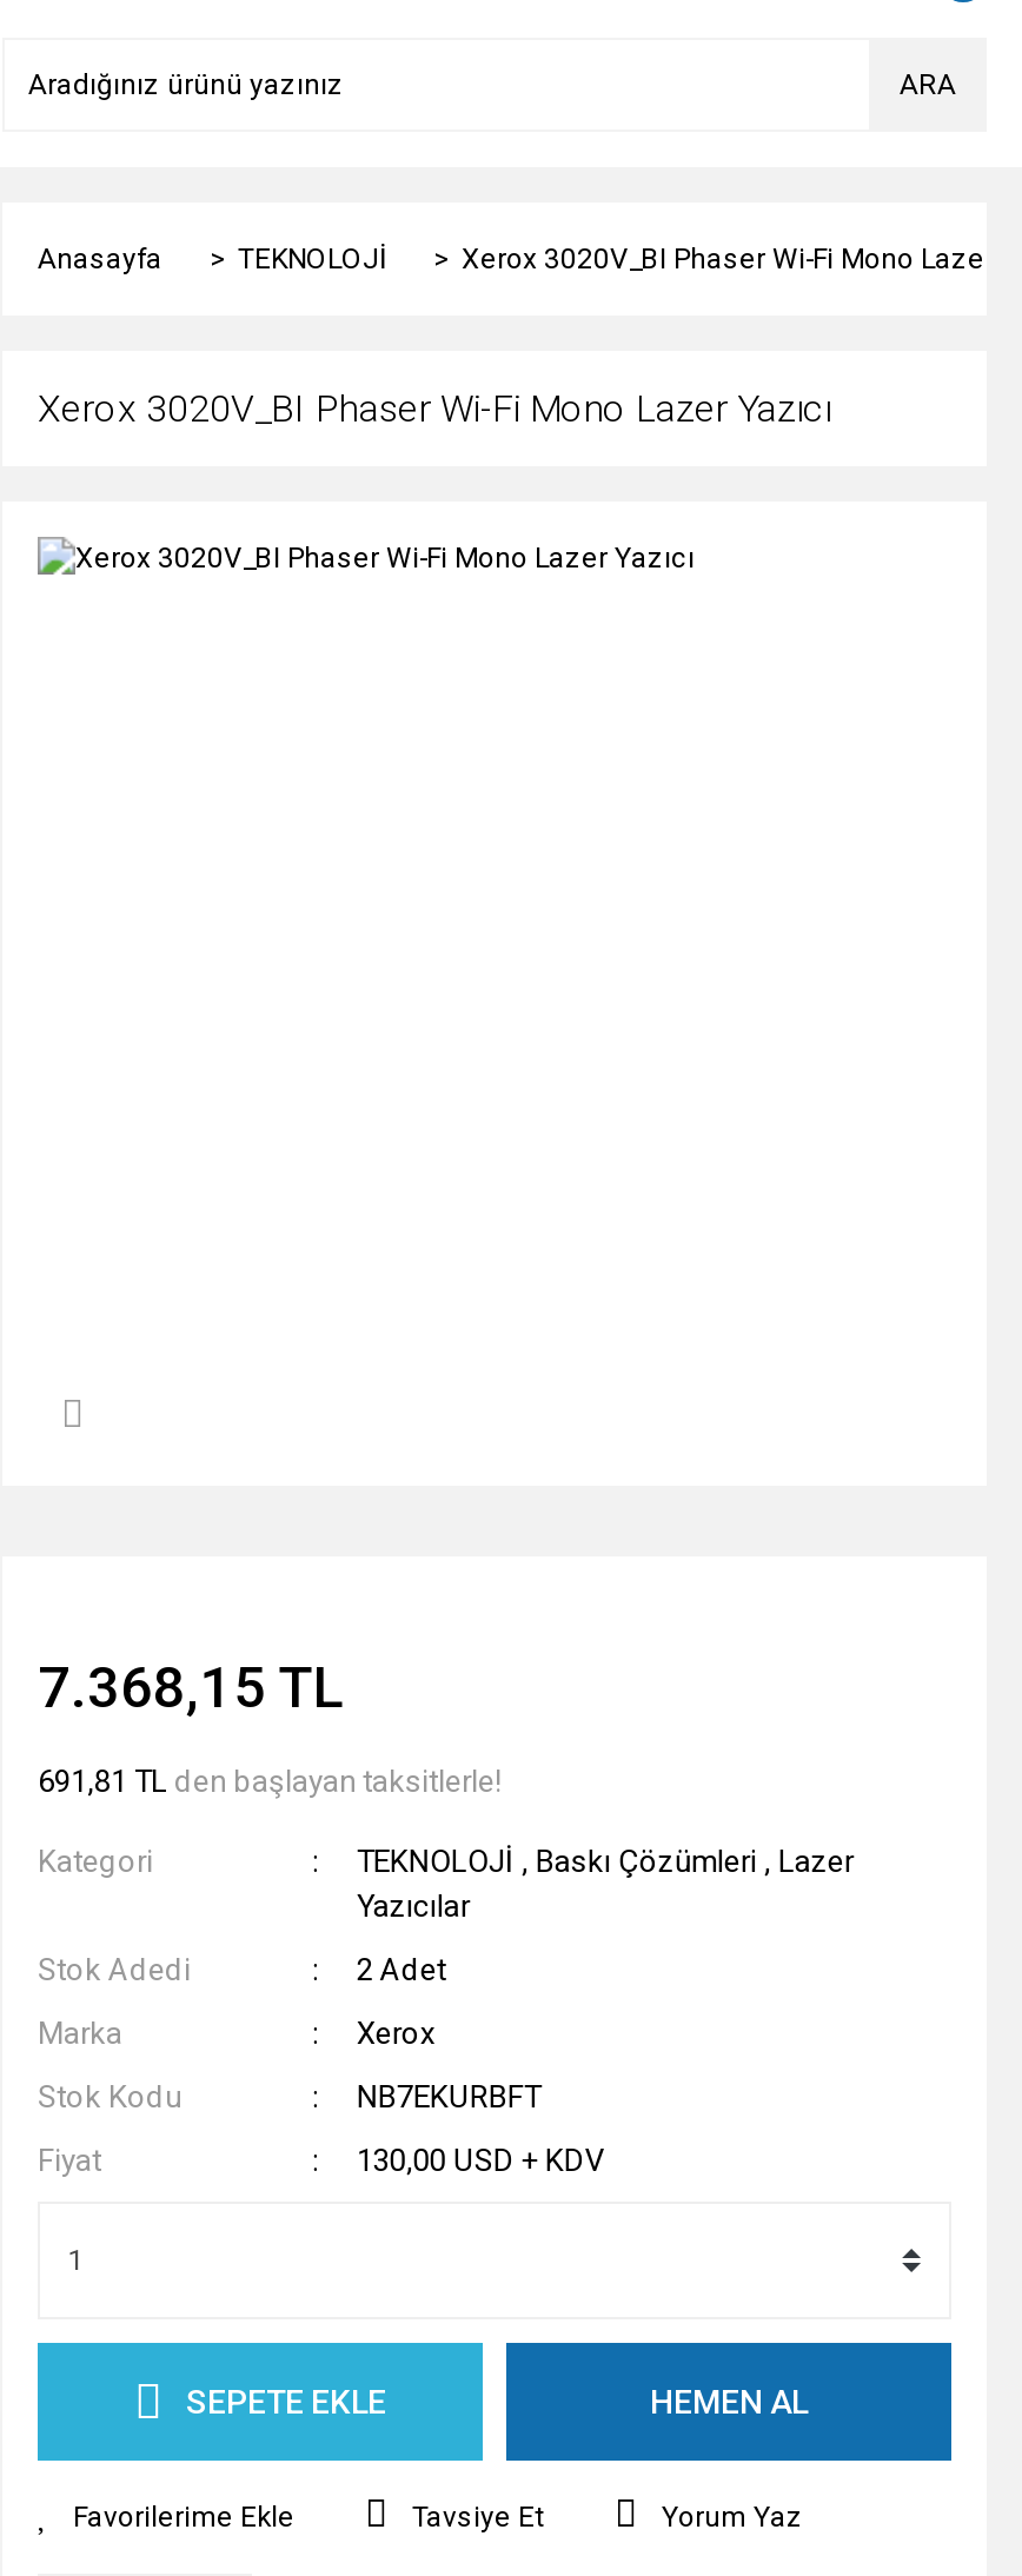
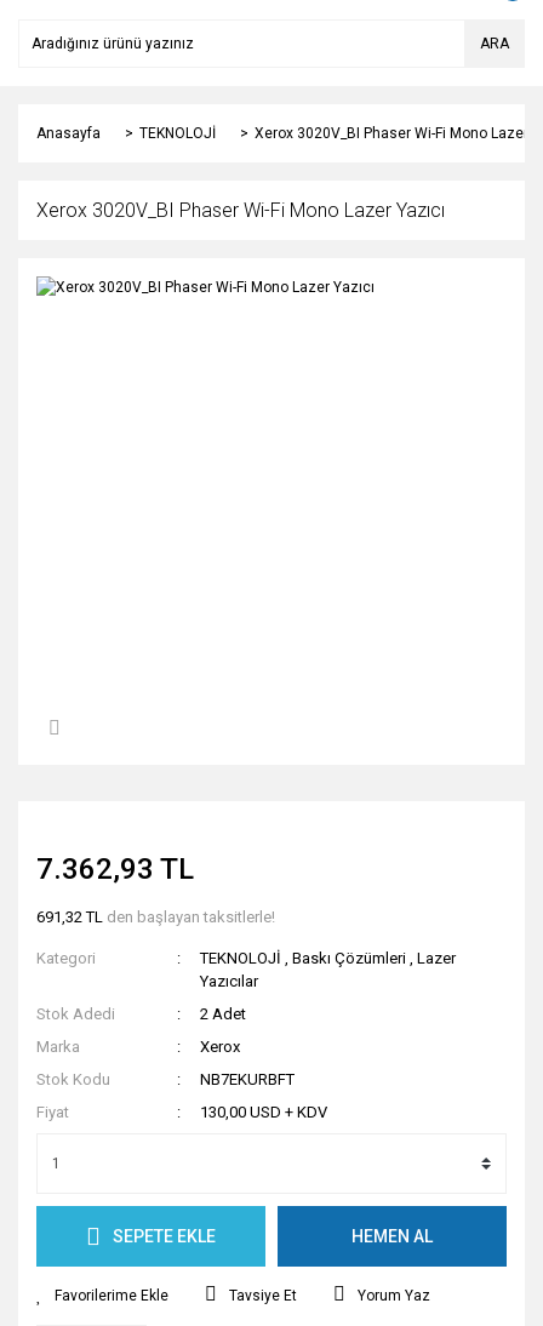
[38,1655,344,1721] 7.368,15 TL -> [36,852,194,886] 7.362,93 TL
[38,1764,502,1799] 691,81 TL den başlayan taksitlerle! -> [36,908,275,926] 691,32 TL den başlayan taksitlerle!

